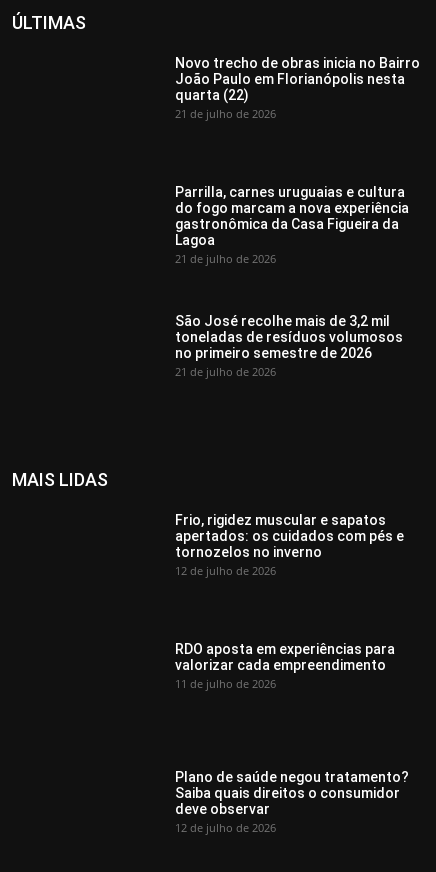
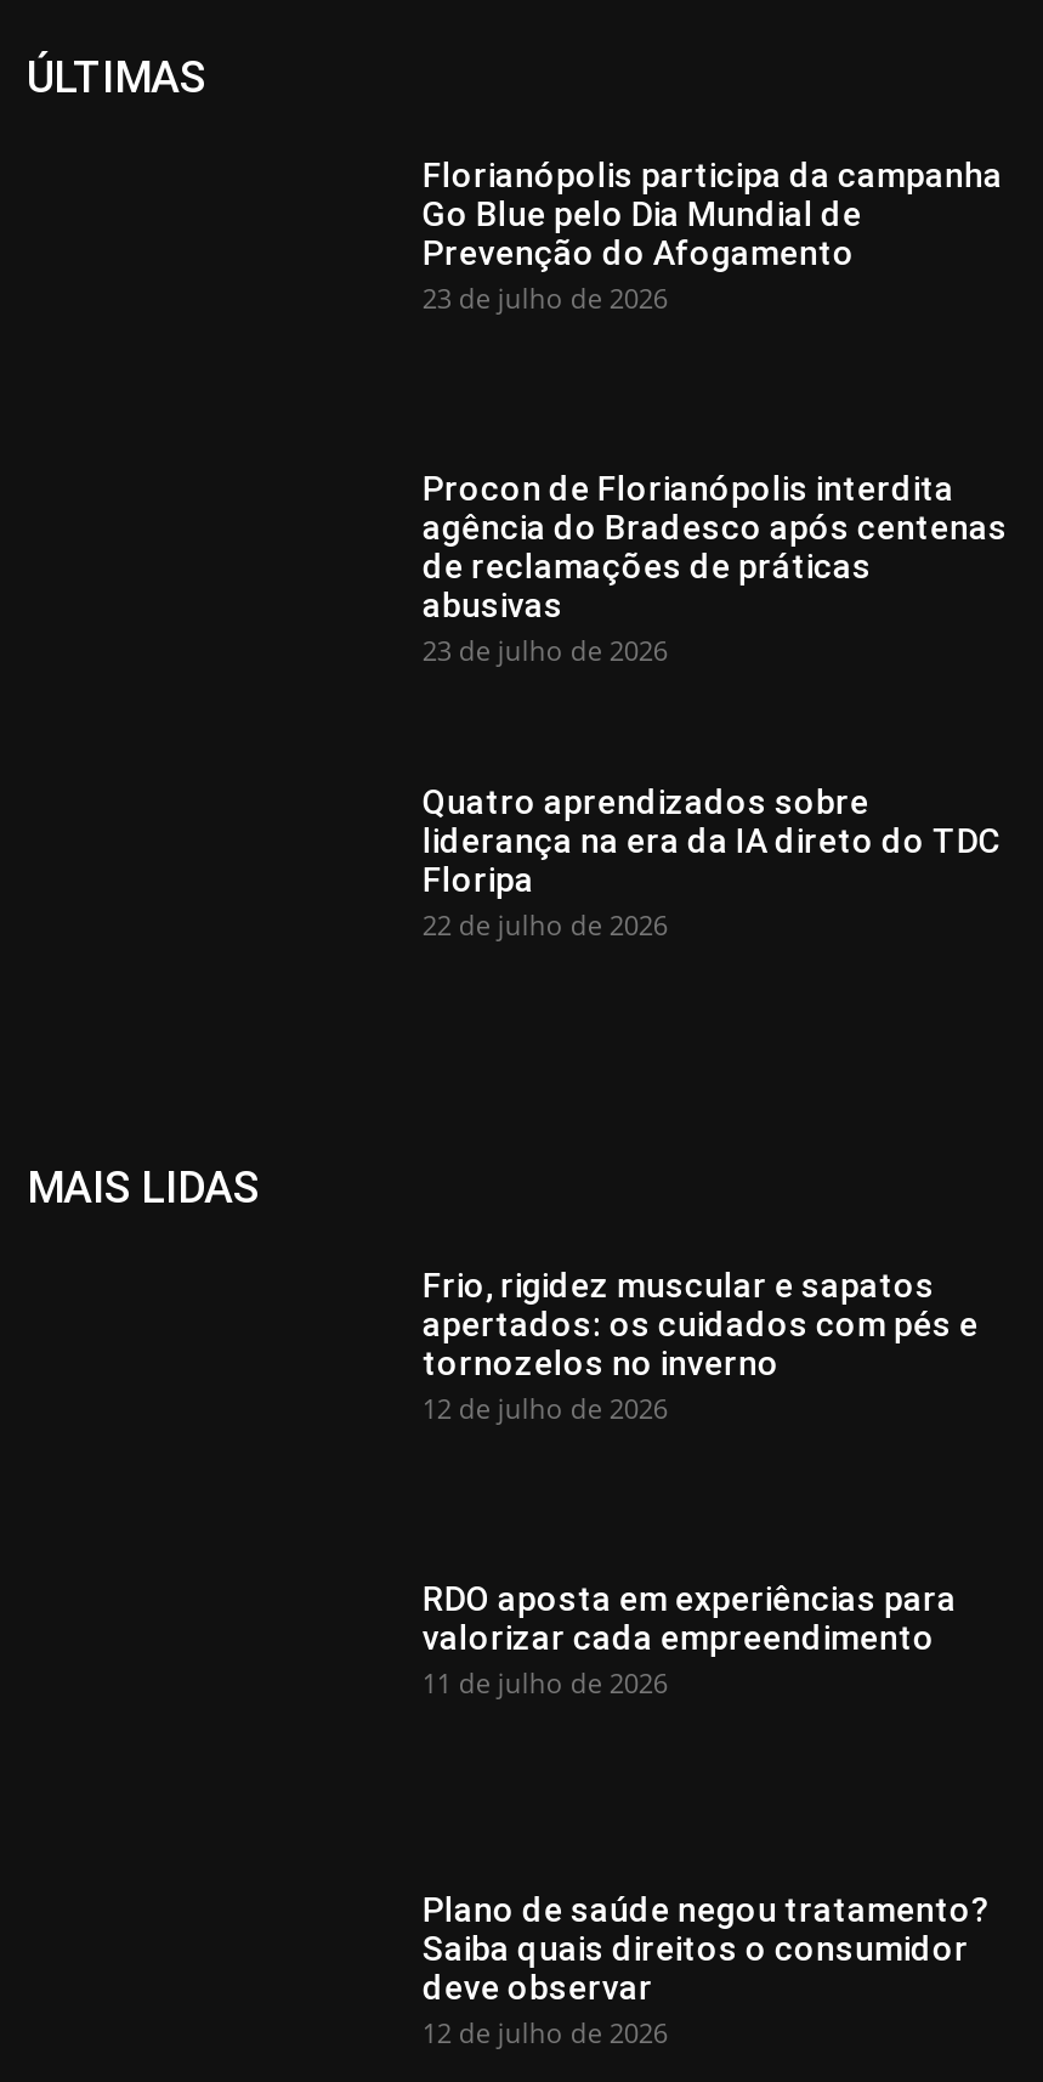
[175,55,420,121] Novo trecho de obras inicia no Bairro | João Paulo em Florianópolis nesta | quarta (22) | 21 de julho de 2026 -> [422,156,1003,317] Florianópolis participa da campanha | Go Blue pelo Dia Mundial de | Prevenção do Afogamento | 23 de julho de 2026
[175,184,409,266] Parrilla, carnes uruguaias e cultura | do fogo marcam a nova experiência | gastronômica da Casa Figueira da | Lagoa | 21 de julho de 2026 -> [422,469,1008,669] Procon de Florianópolis interdita | agência do Bradesco após centenas | de reclamações de práticas | abusivas | 23 de julho de 2026
[175,313,403,379] São José recolhe mais de 3,2 mil | toneladas de resíduos volumosos | no primeiro semestre de 2026 | 21 de julho de 2026 -> [422,782,1000,943] Quatro aprendizados sobre | liderança na era da IA direto do TDC | Floripa | 22 de julho de 2026

